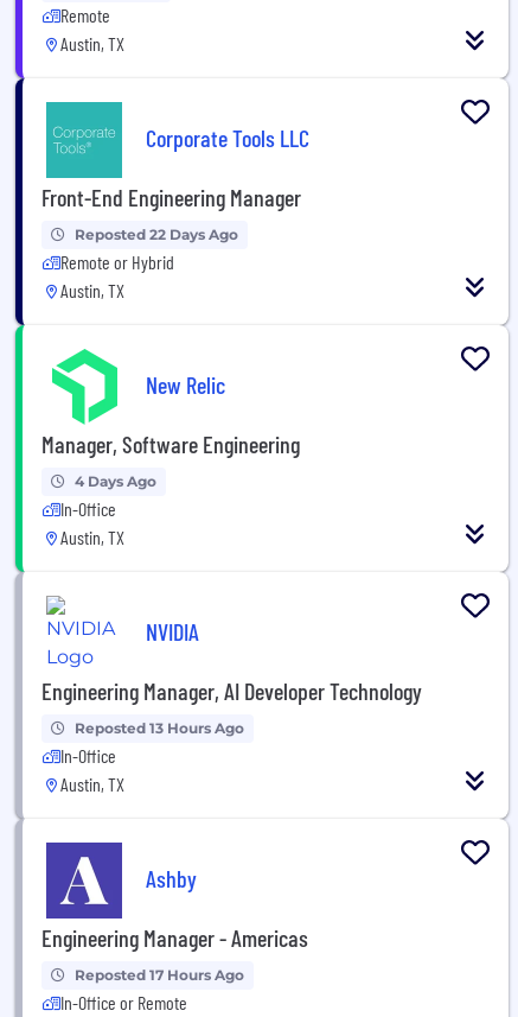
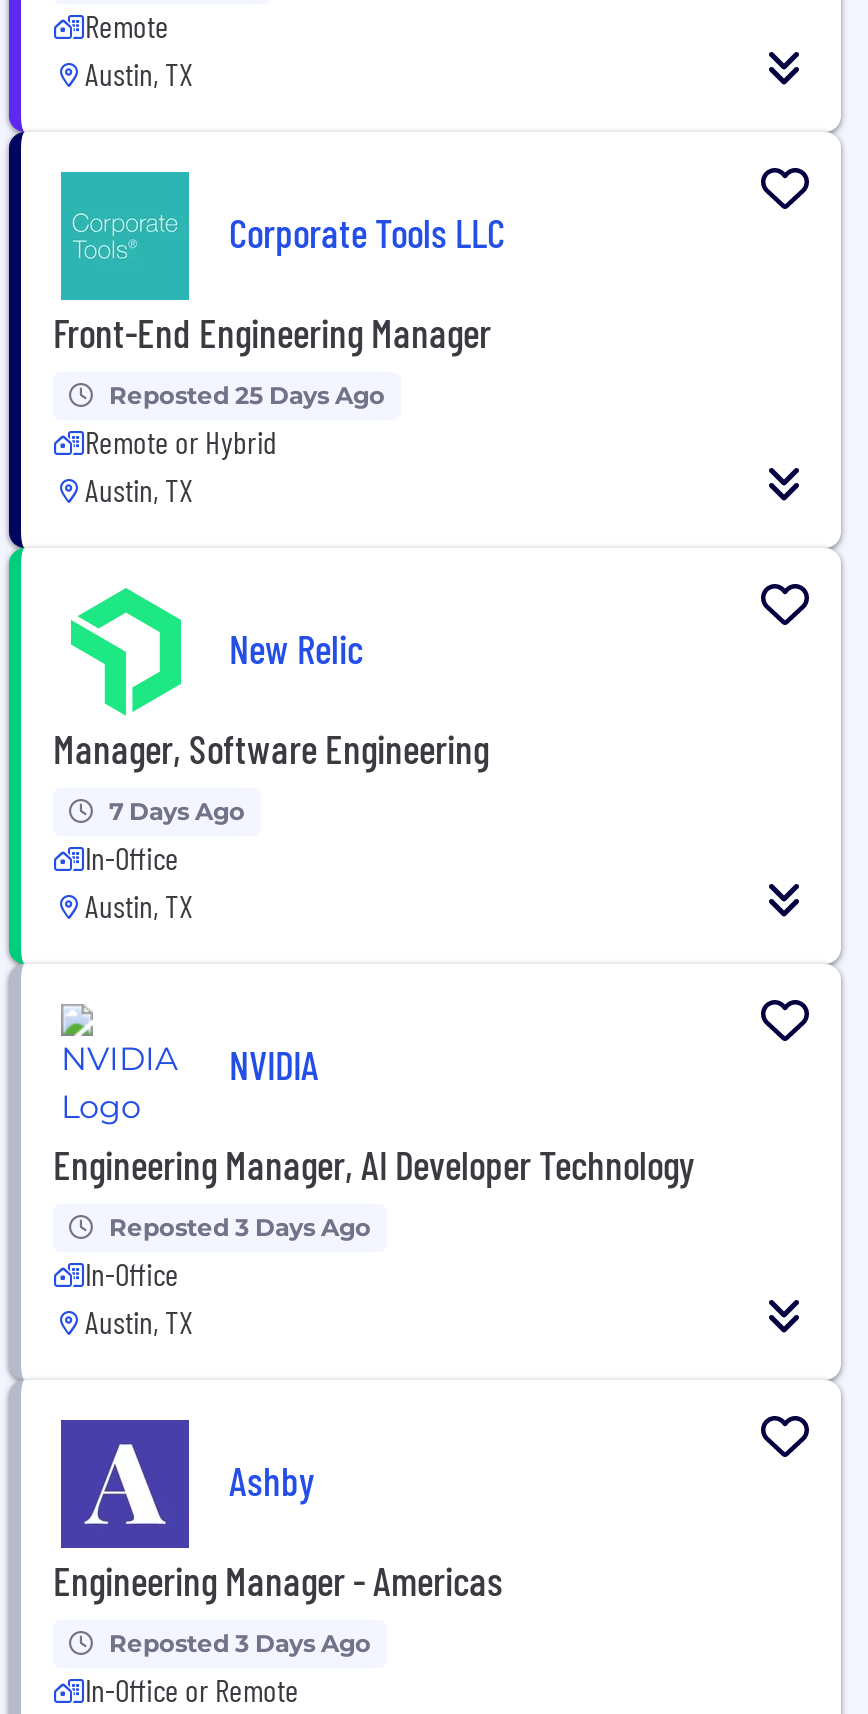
[75,225,238,243] Reposted 22 Days Ago -> [109,379,385,409] Reposted 25 Days Ago
[75,472,156,490] 4 Days Ago -> [109,795,245,825] 7 Days Ago
[75,719,244,737] Reposted 13 Hours Ago -> [109,1211,371,1241] Reposted 3 Days Ago
[75,966,244,983] Reposted 17 Hours Ago -> [109,1627,371,1657] Reposted 3 Days Ago

